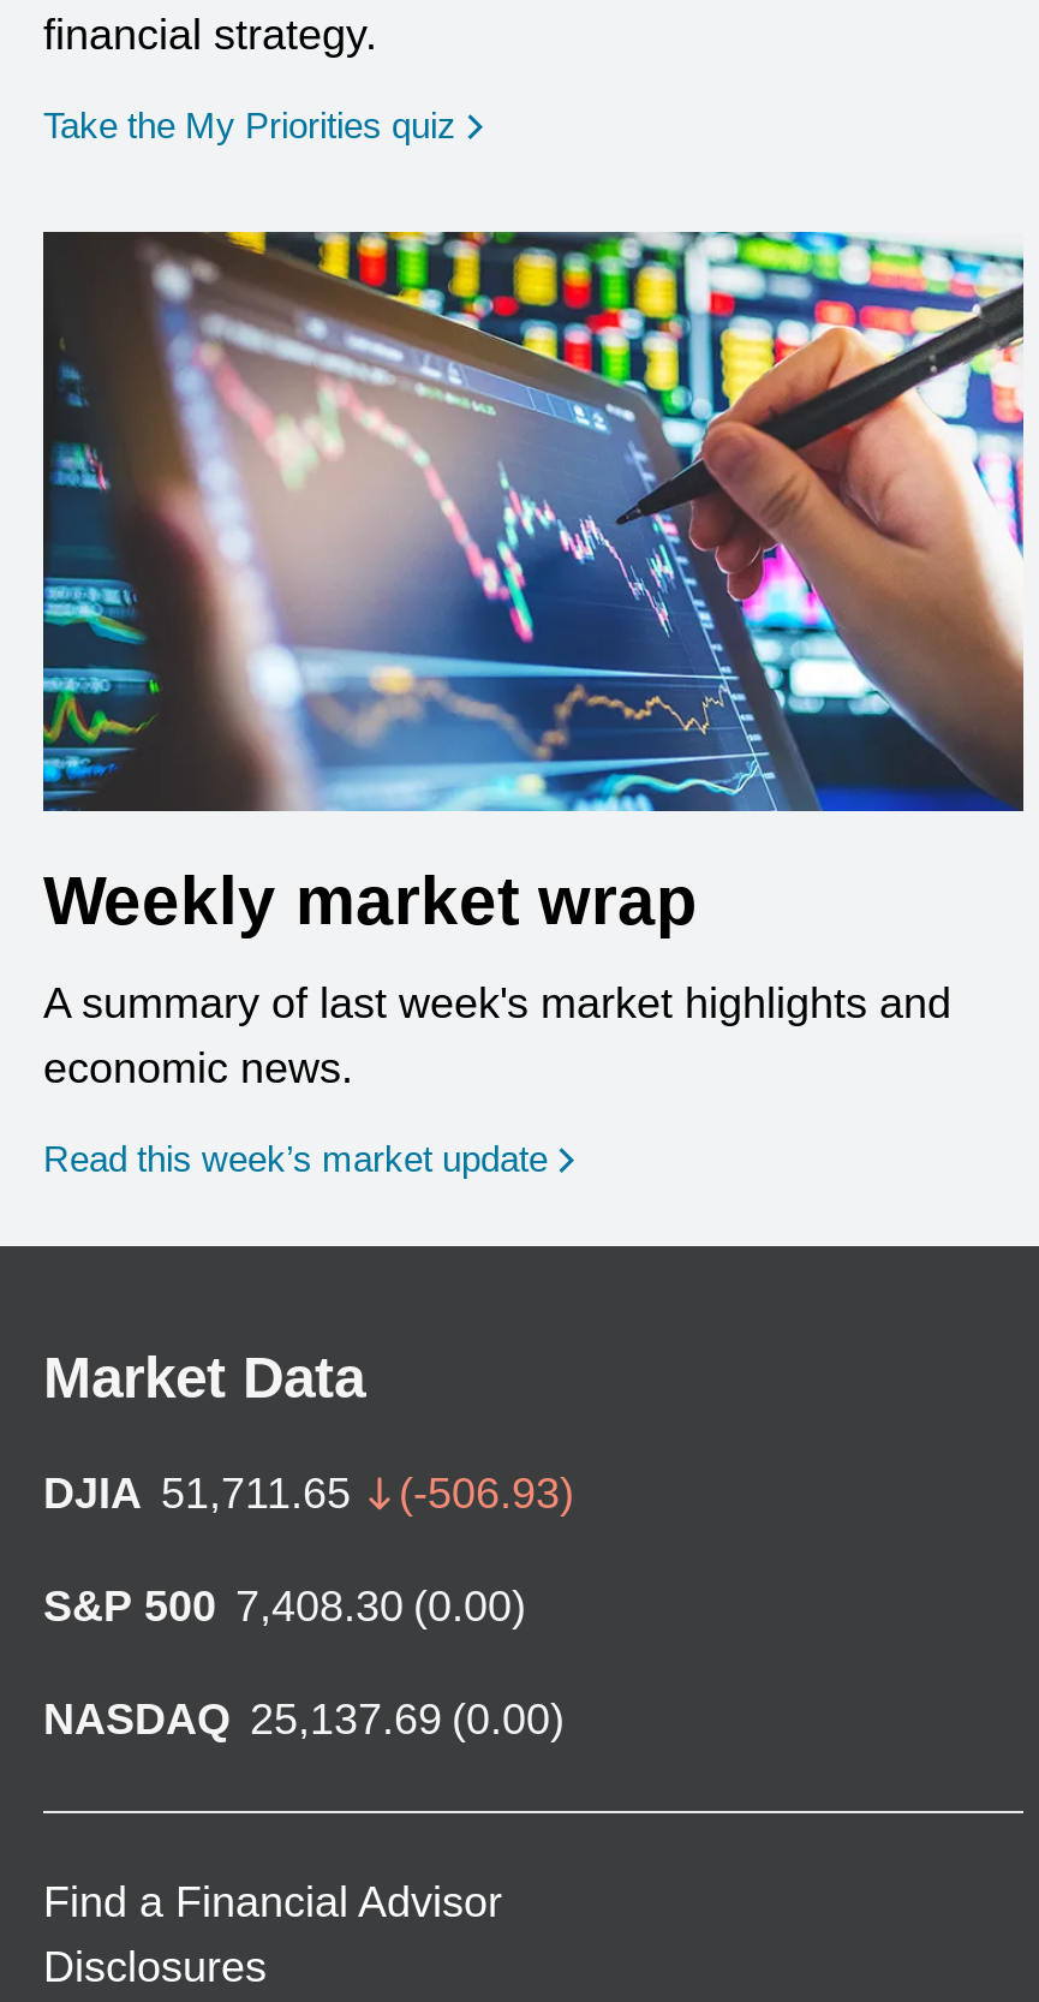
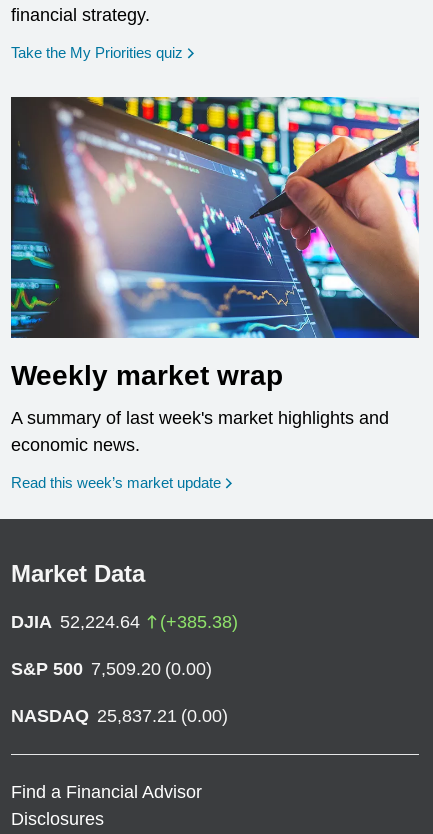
[43,1469,574,1517] DJIA 51,711.65 | (-506.93) -> [11,612,238,632] DJIA 52,224.64 | (+385.38)
[43,1582,526,1630] S&P 500 7,408.30 (0.00) -> [11,659,212,679] S&P 500 7,509.20 (0.00)
[43,1695,565,1743] NASDAQ 25,137.69 (0.00) -> [11,706,228,726] NASDAQ 25,837.21 (0.00)

